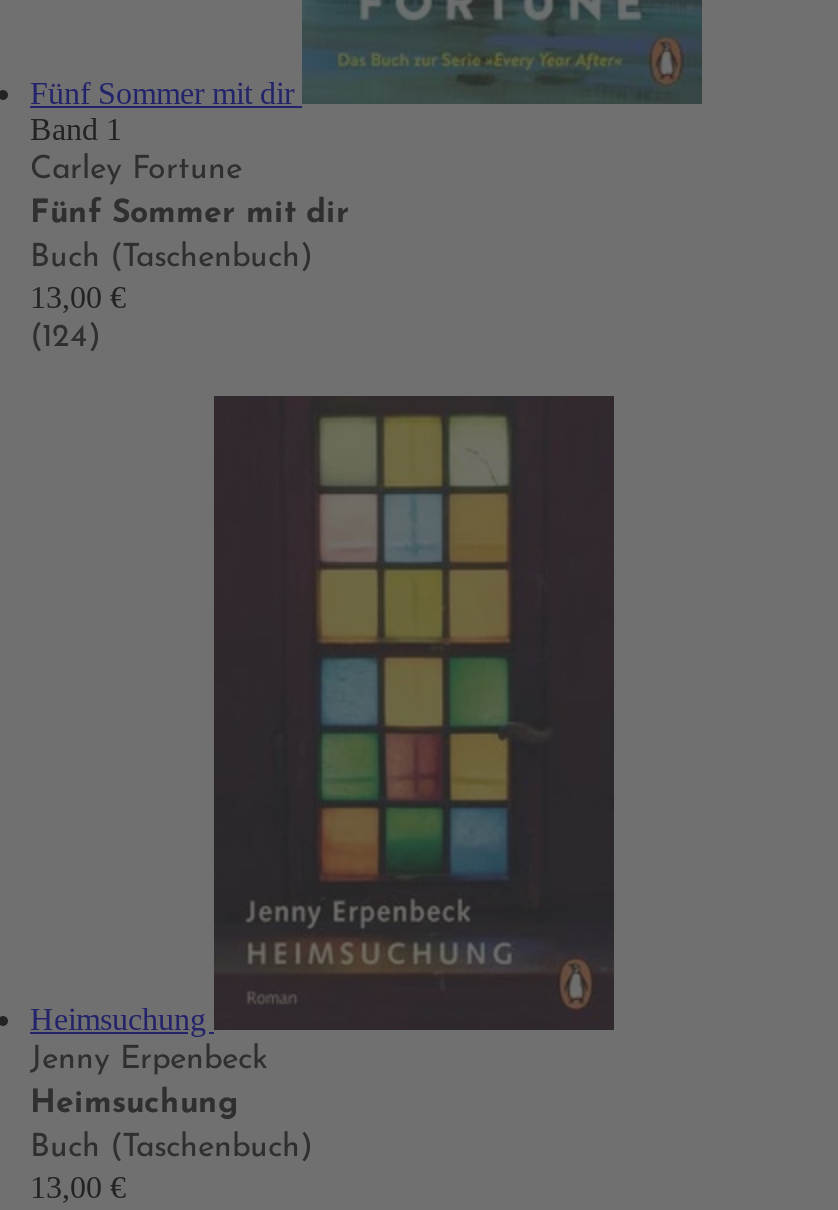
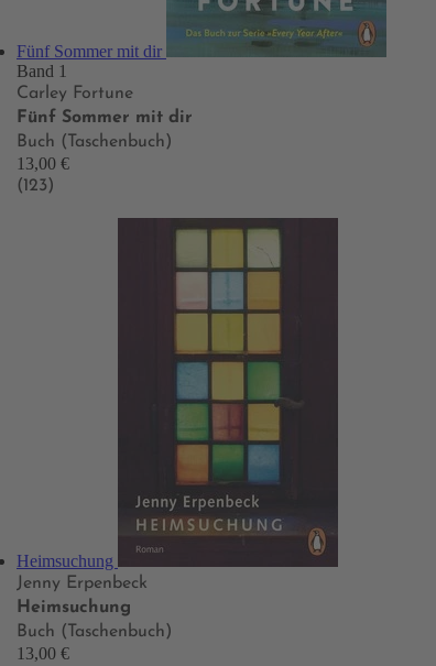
[30,322,100,354] (124) -> [17,177,54,195] (123)

